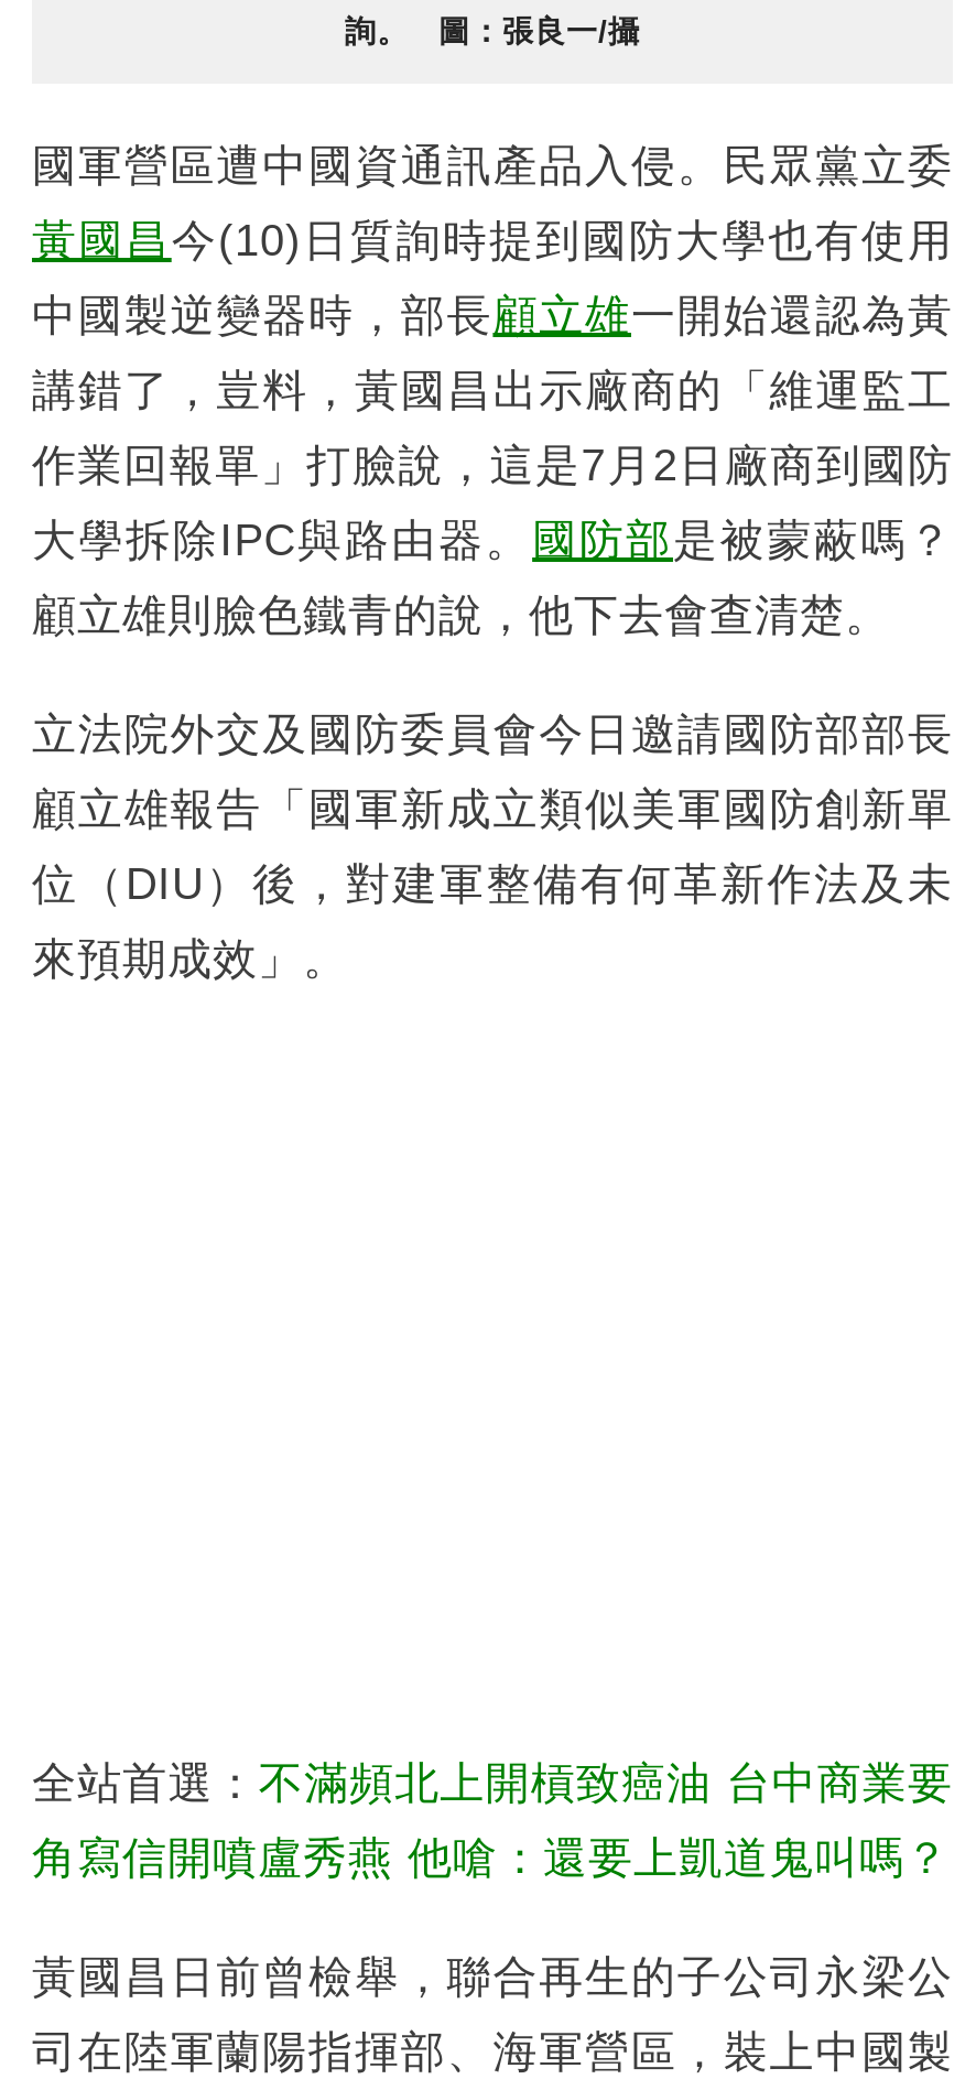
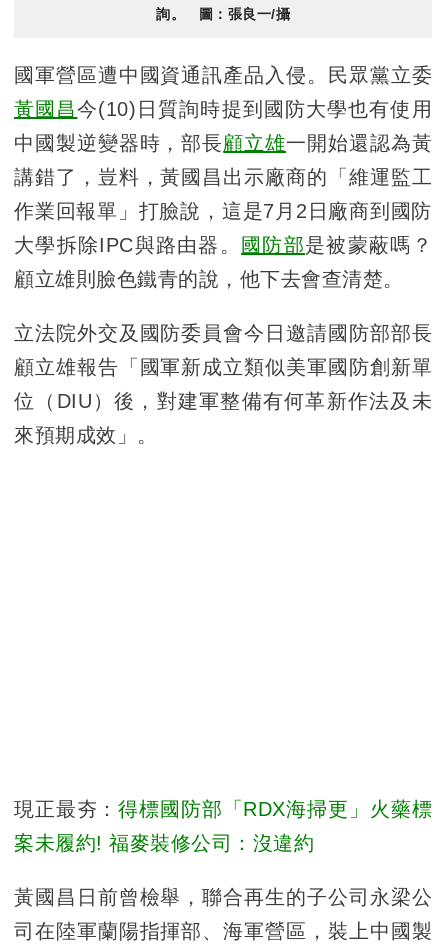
[32,1758,953,1806] 全站首選：不滿頻北上開槓致癌油 台中商業要 -> [14,798,432,820] 現正最夯：得標國防部「RDX海掃更」火藥標
[32,1833,950,1881] 角寫信開噴盧秀燕 他嗆：還要上凱道鬼叫嗎？ -> [14,832,314,854] 案未履約! 福麥裝修公司：沒違約

